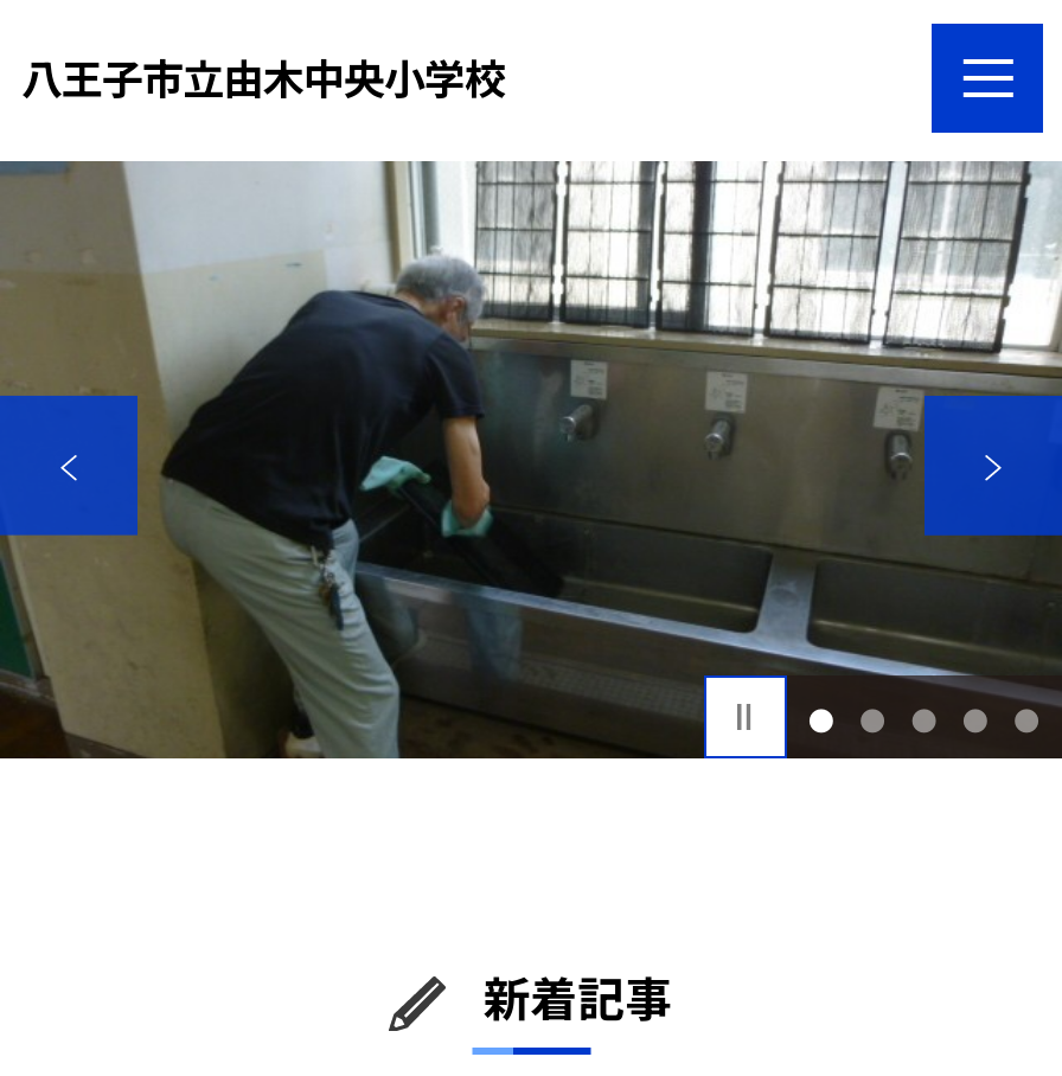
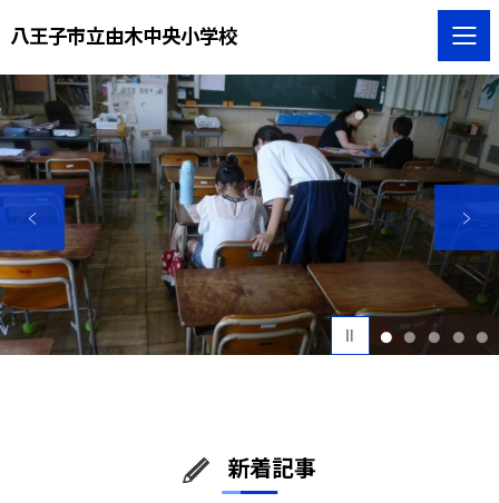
[7,161,1055,758] [image] -> [3,73,496,355] [image]

